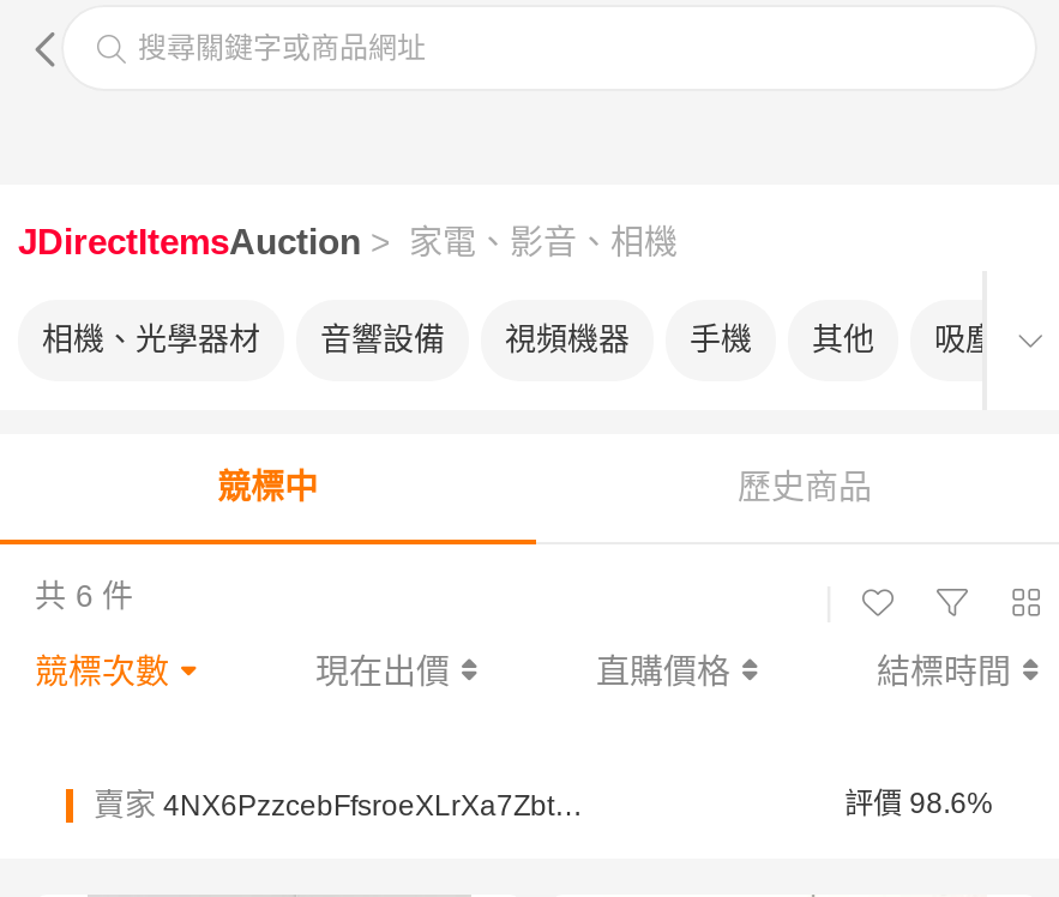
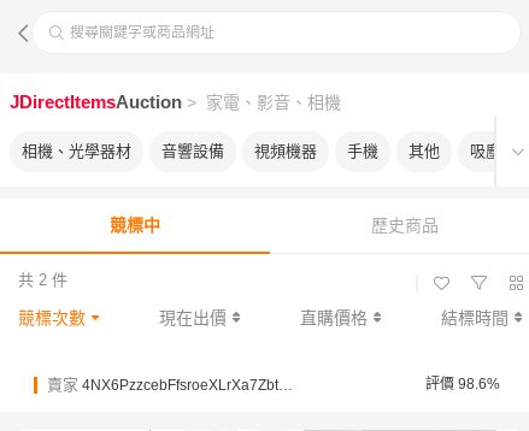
[35,579,133,615] 共 6 件 -> [18,271,67,289] 共 2 件

